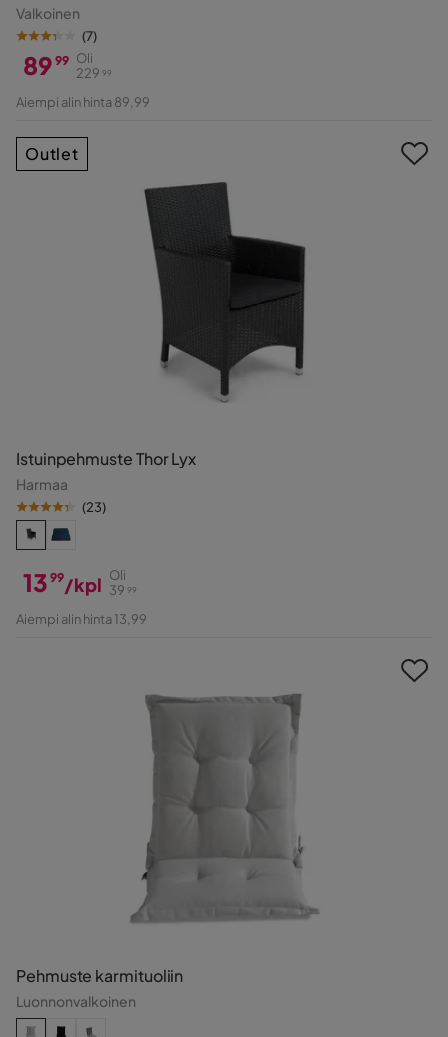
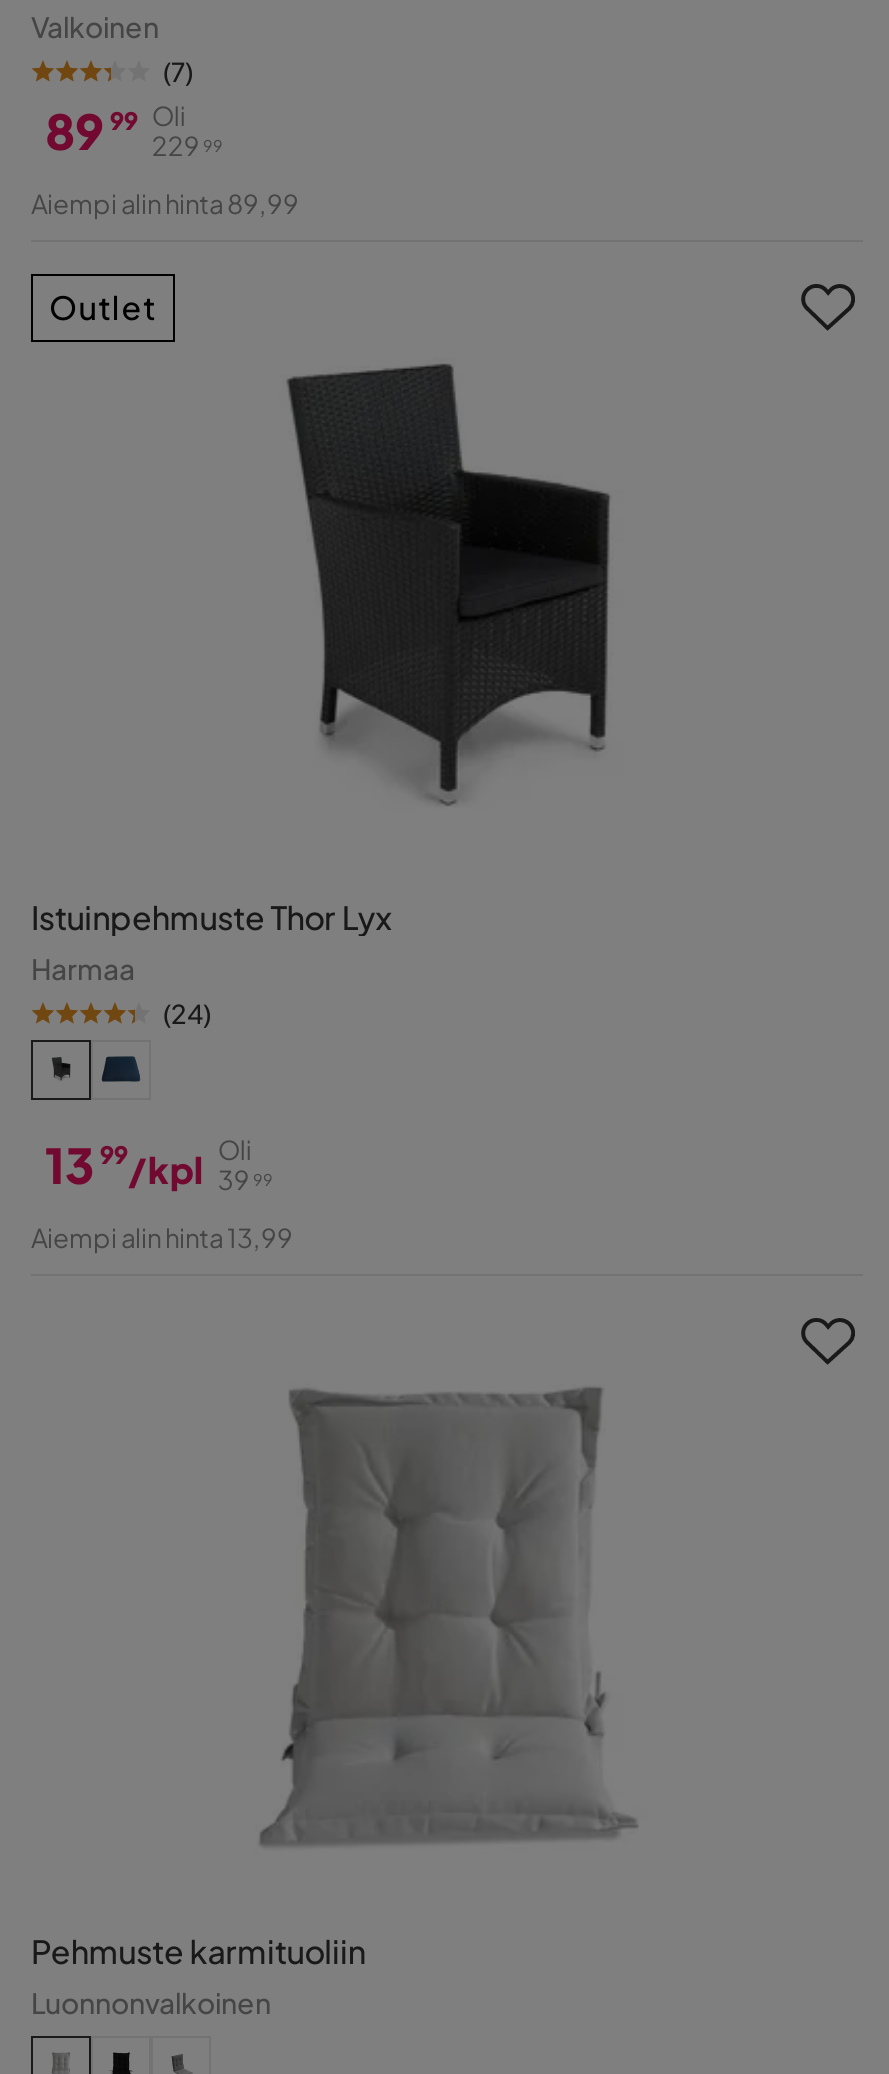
[82,498,106,514] (23) -> [163,997,211,1029] (24)

